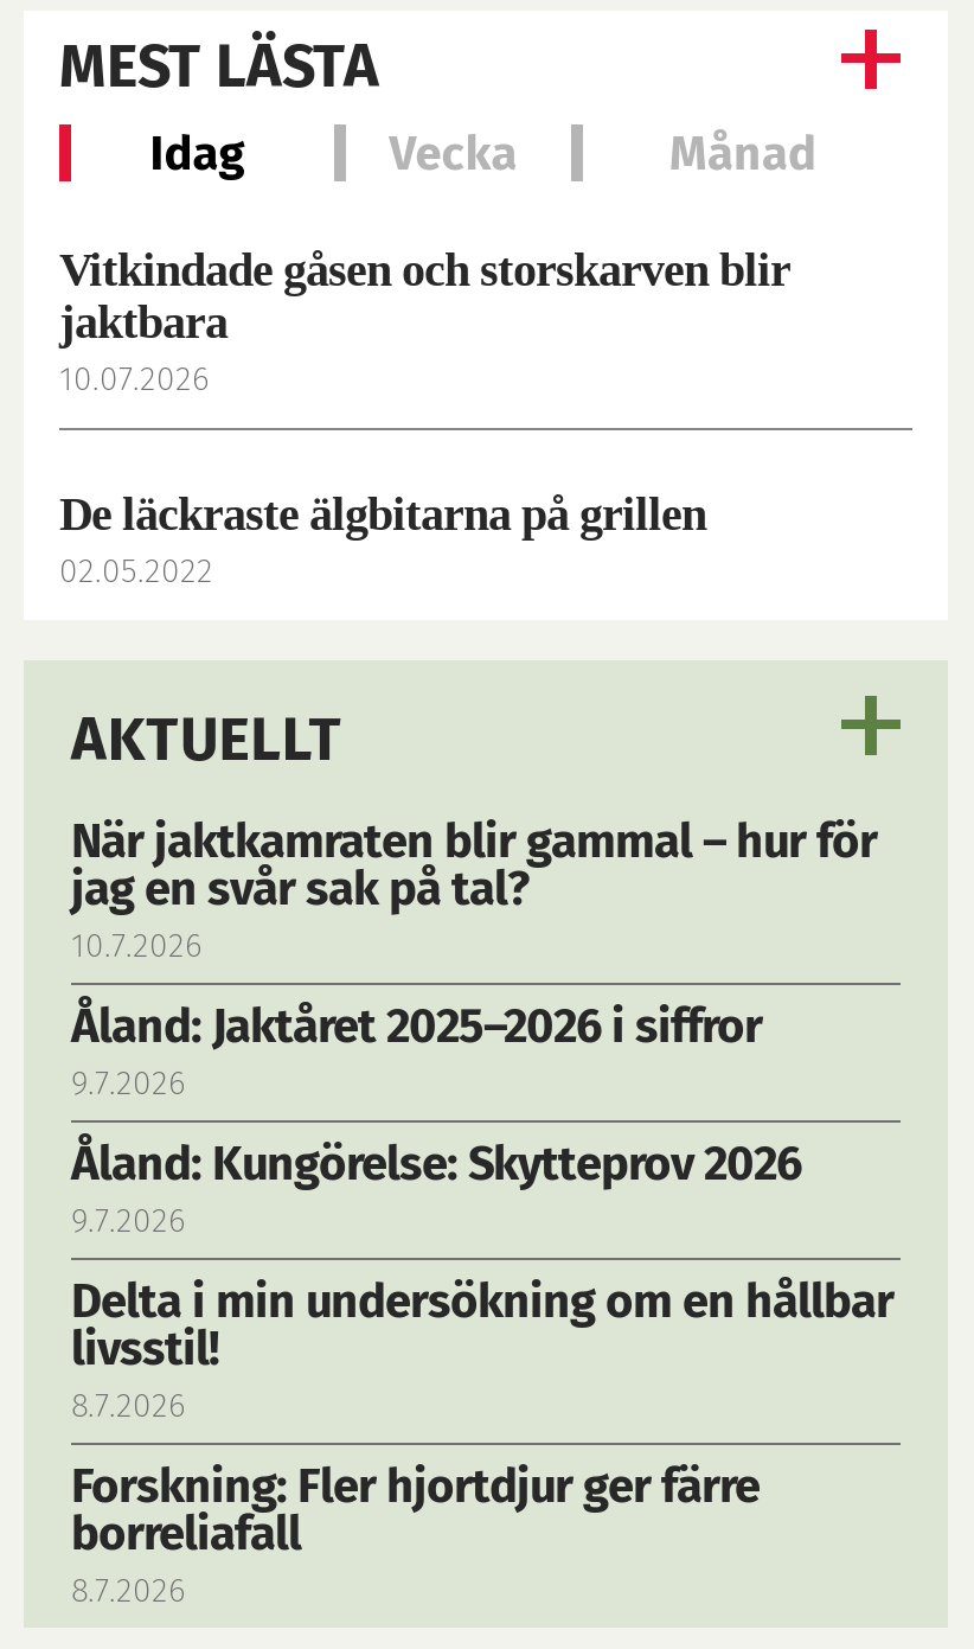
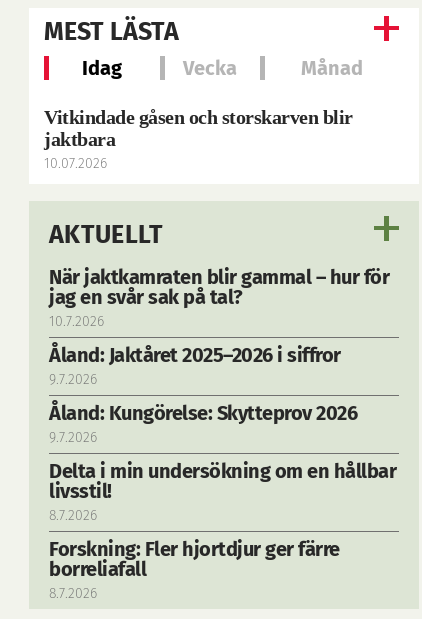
[59,486,706,591] De läckraste älgbitarna på grillen | 02.05.2022 -> none

